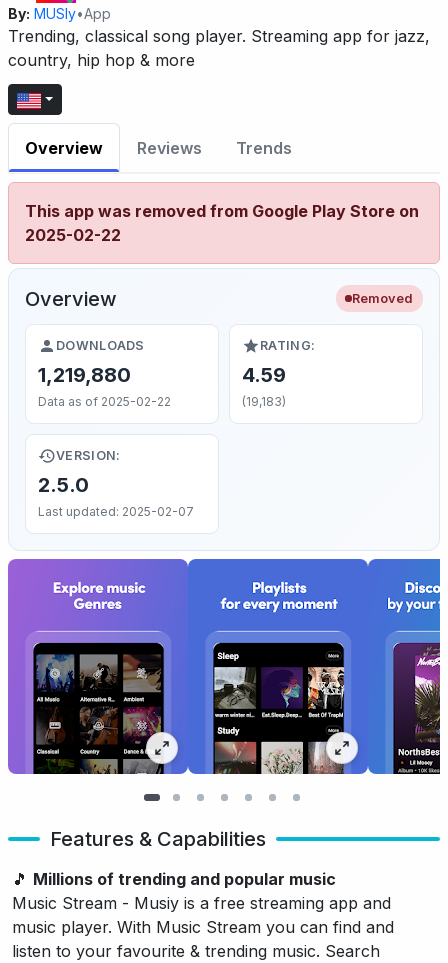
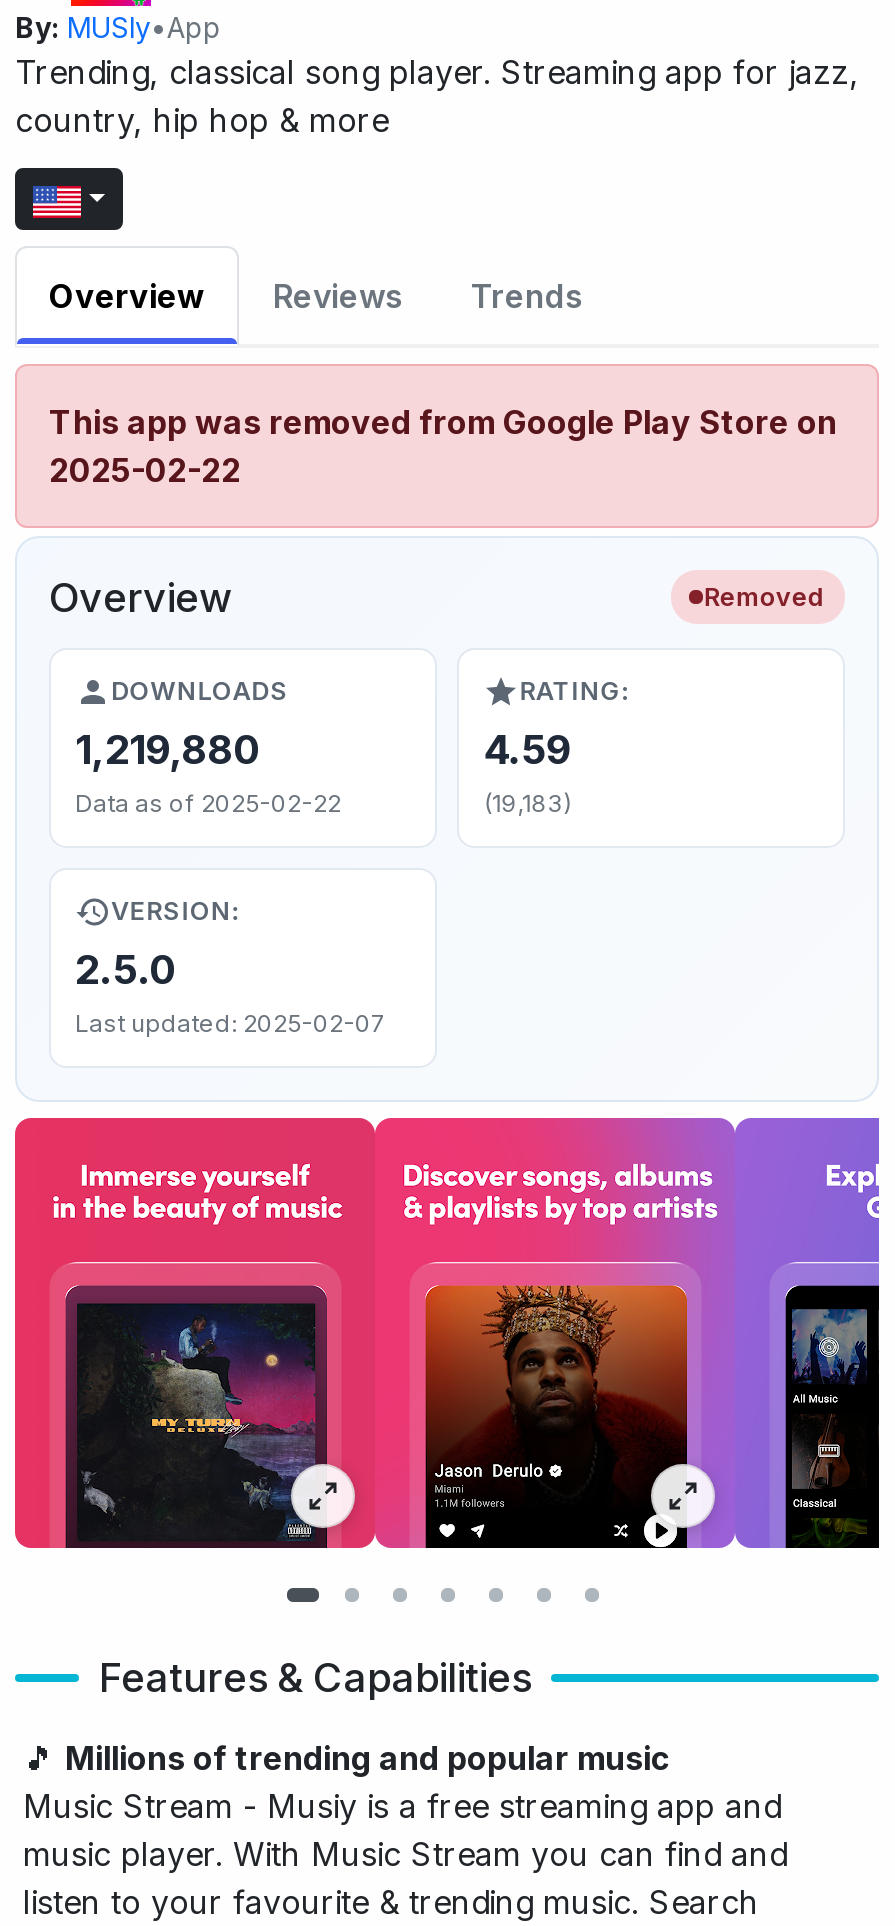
[7,558,441,775] [image] -> [13,1116,881,1550] [image]

